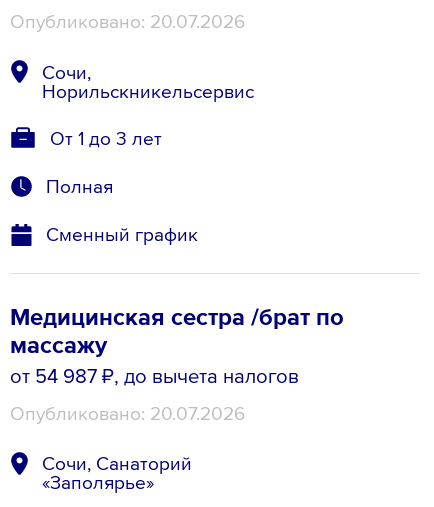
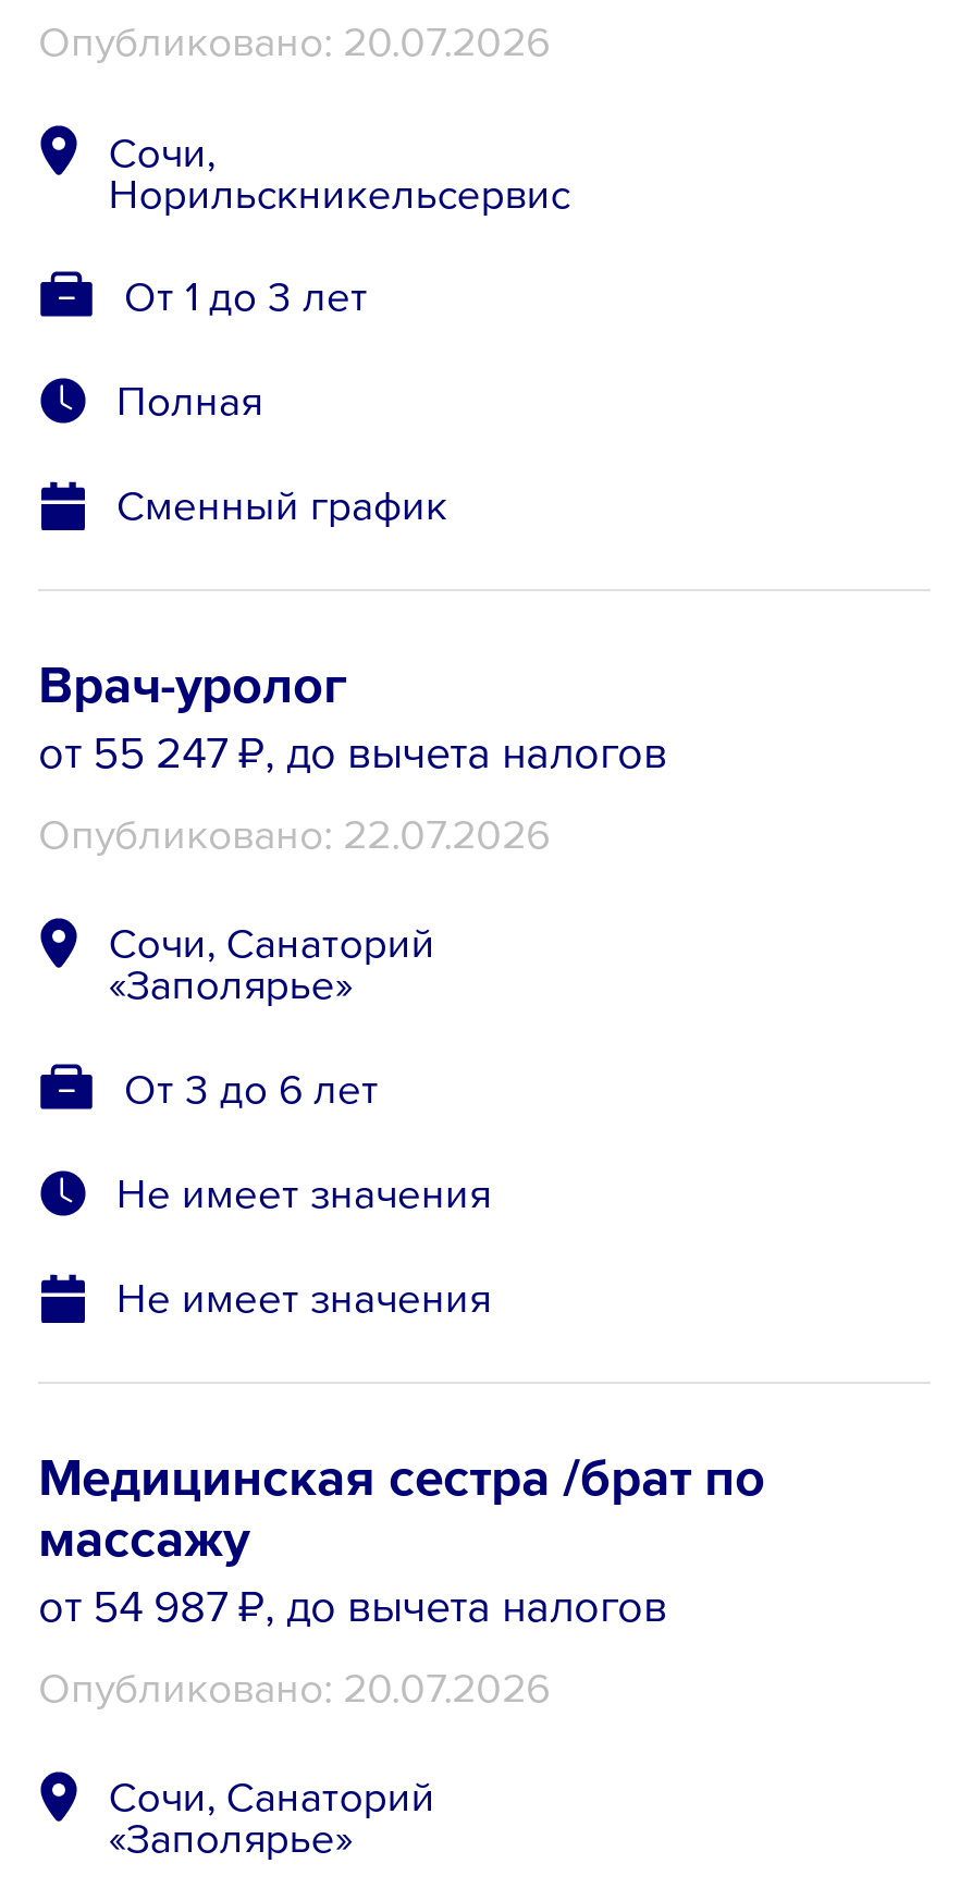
none -> [38,646,667,1324] Врач-уролог | от 55 247 ₽, до вычета налогов | Опубликовано: 22.07.2026 | Сочи, Санаторий | «Заполярье» | От 3 до 6 лет | Не имеет значения | Не имеет значения

